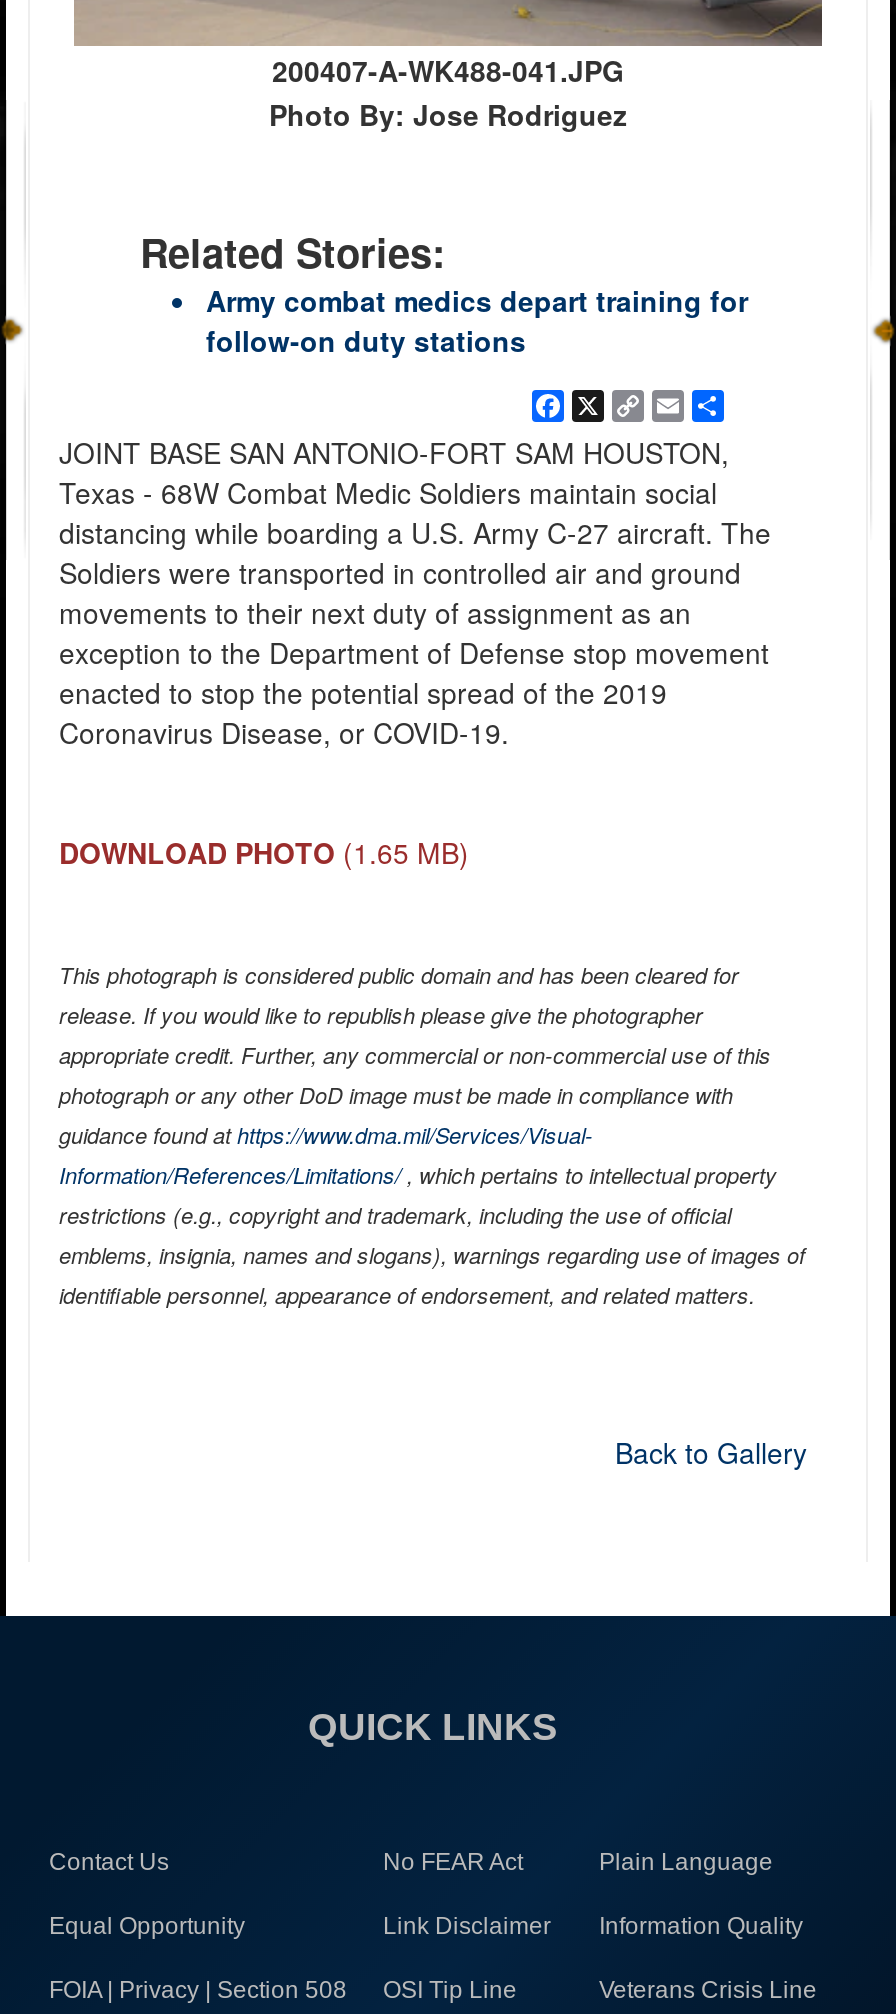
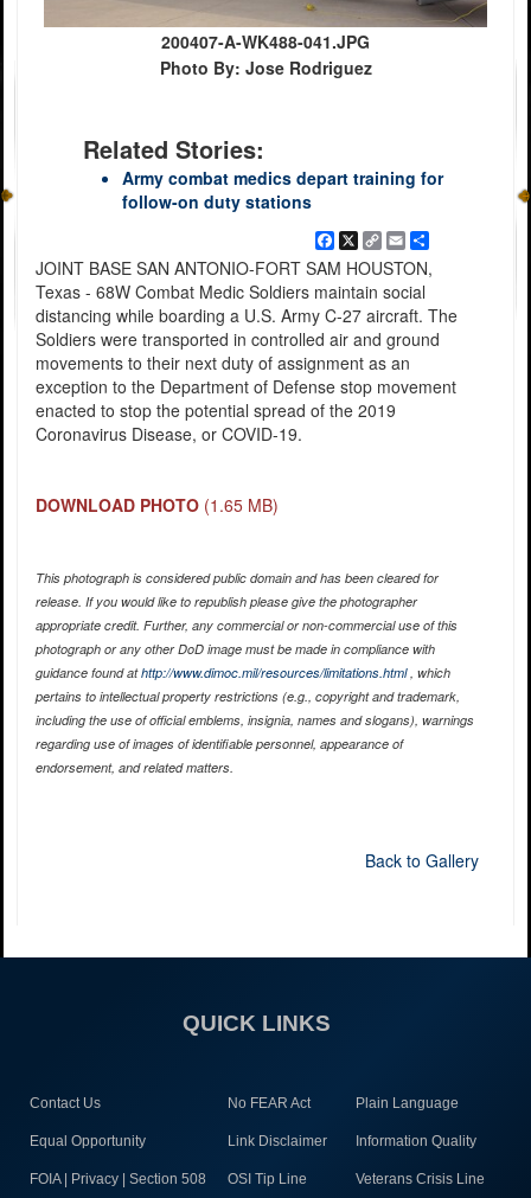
[59,1121,805,1311] guidance found athttps://www.dma.mil/Services/Visual- | Information/References/Limitations/, which pertains to intellectual property | restrictions (e.g., copyright and trademark, including the use of official | emblems, insignia, names and slogans), warnings regarding use of images of | identifiable personnel, appearance of endorsement, and related matters. -> [35,664,474,777] guidance found athttp://www.dimoc.mil/resources/limitations.html, which | pertains to intellectual property restrictions (e.g., copyright and trademark, | including the use of official emblems, insignia, names and slogans), warnings | regarding use of images of identifiable personnel, appearance of | endorsement, and related matters.

